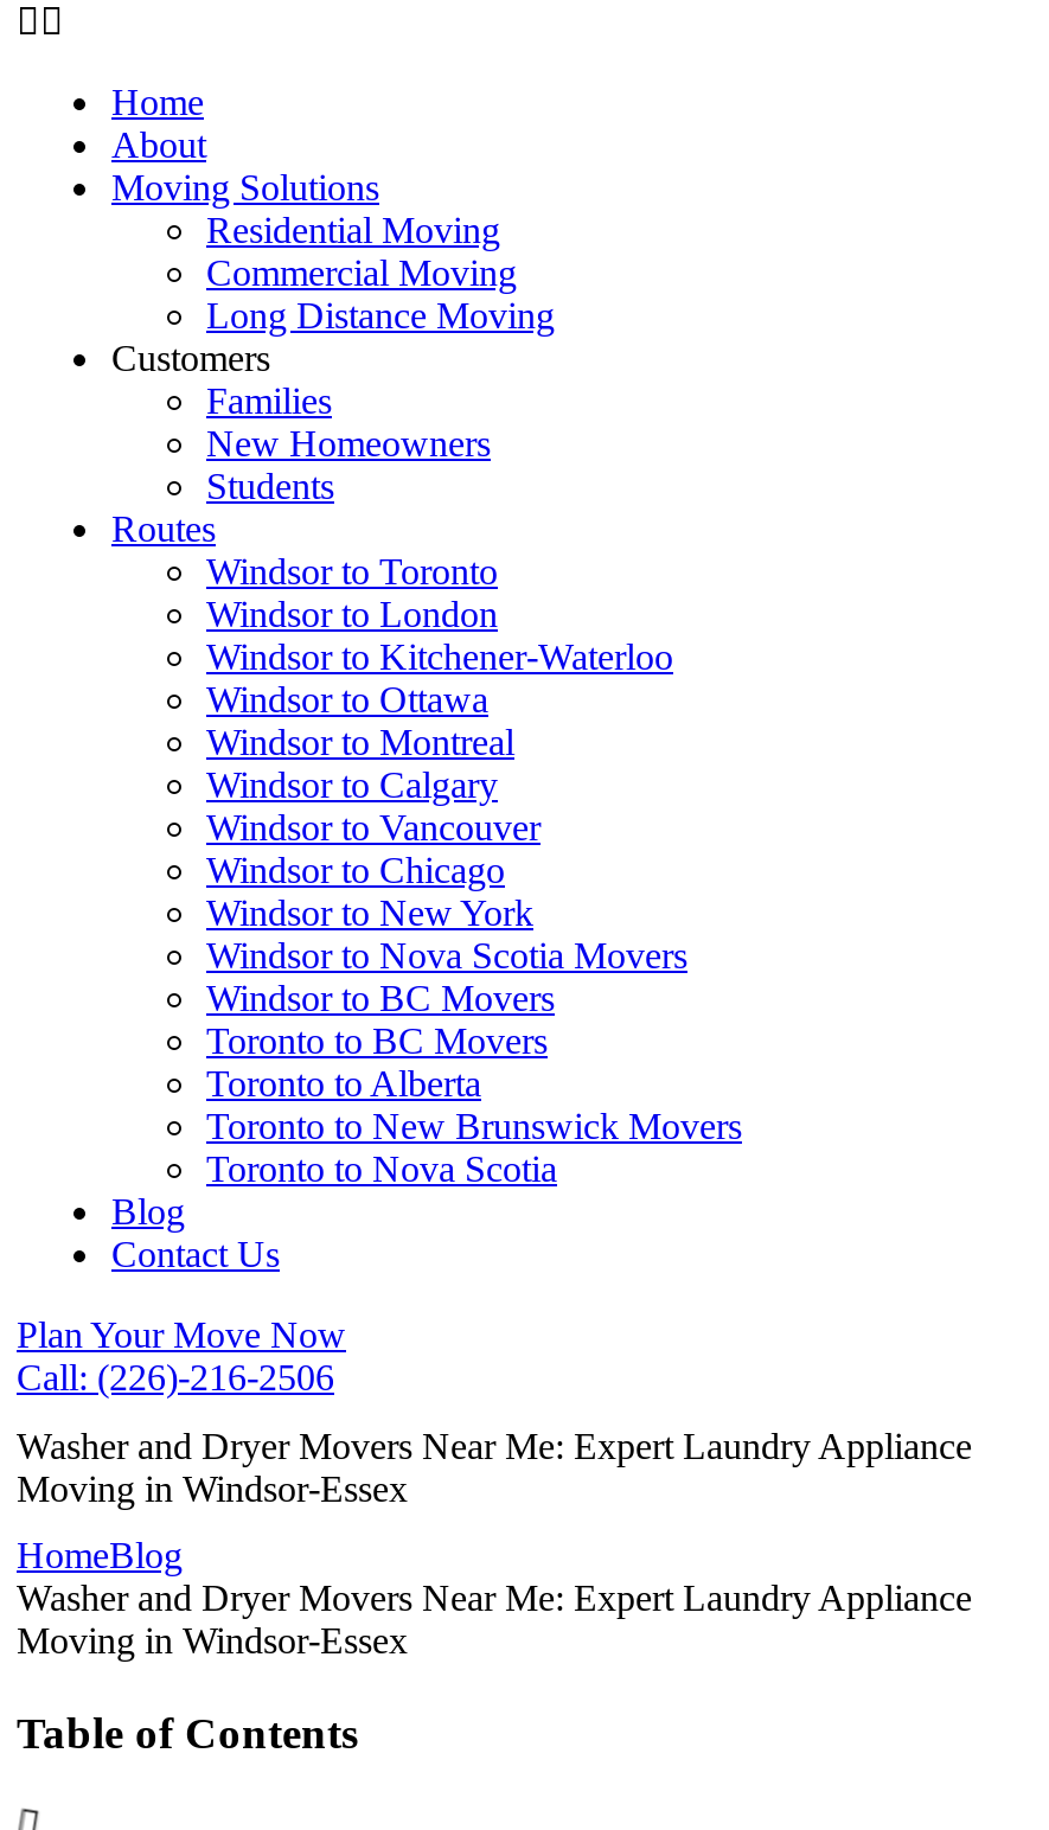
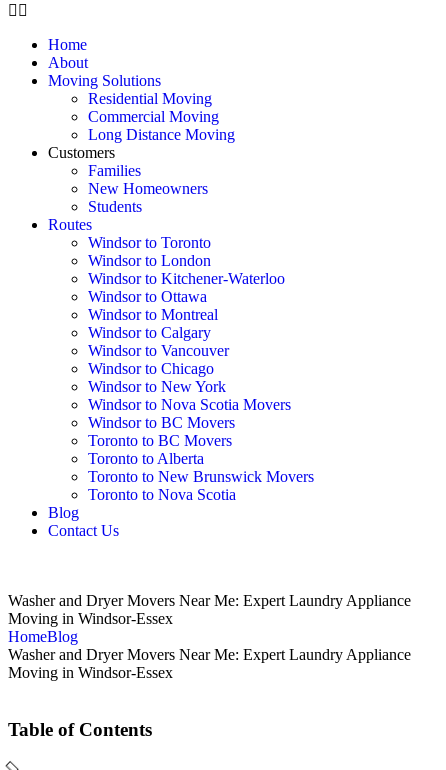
[17,1314,346,1397] Plan Your Move Now | Call: (226)-216-2506 -> none
moved [17,1536,972,1661] -> [8,628,411,681]: HomeBlog | Washer and Dryer Movers Near Me: Expert Laundry Appliance | Moving in Windsor-Essex

